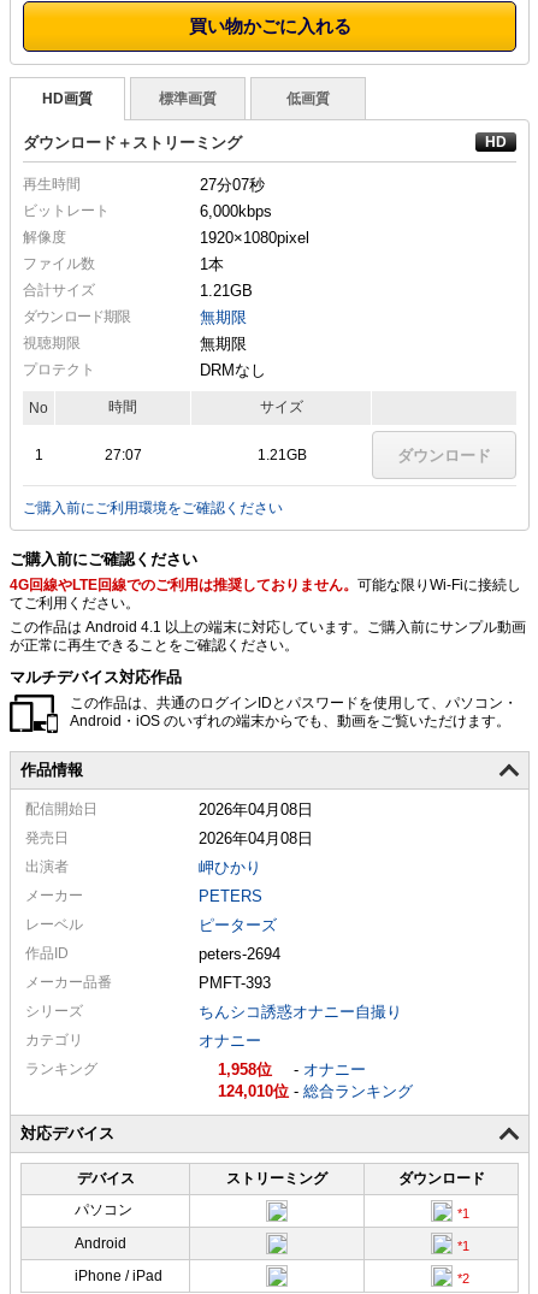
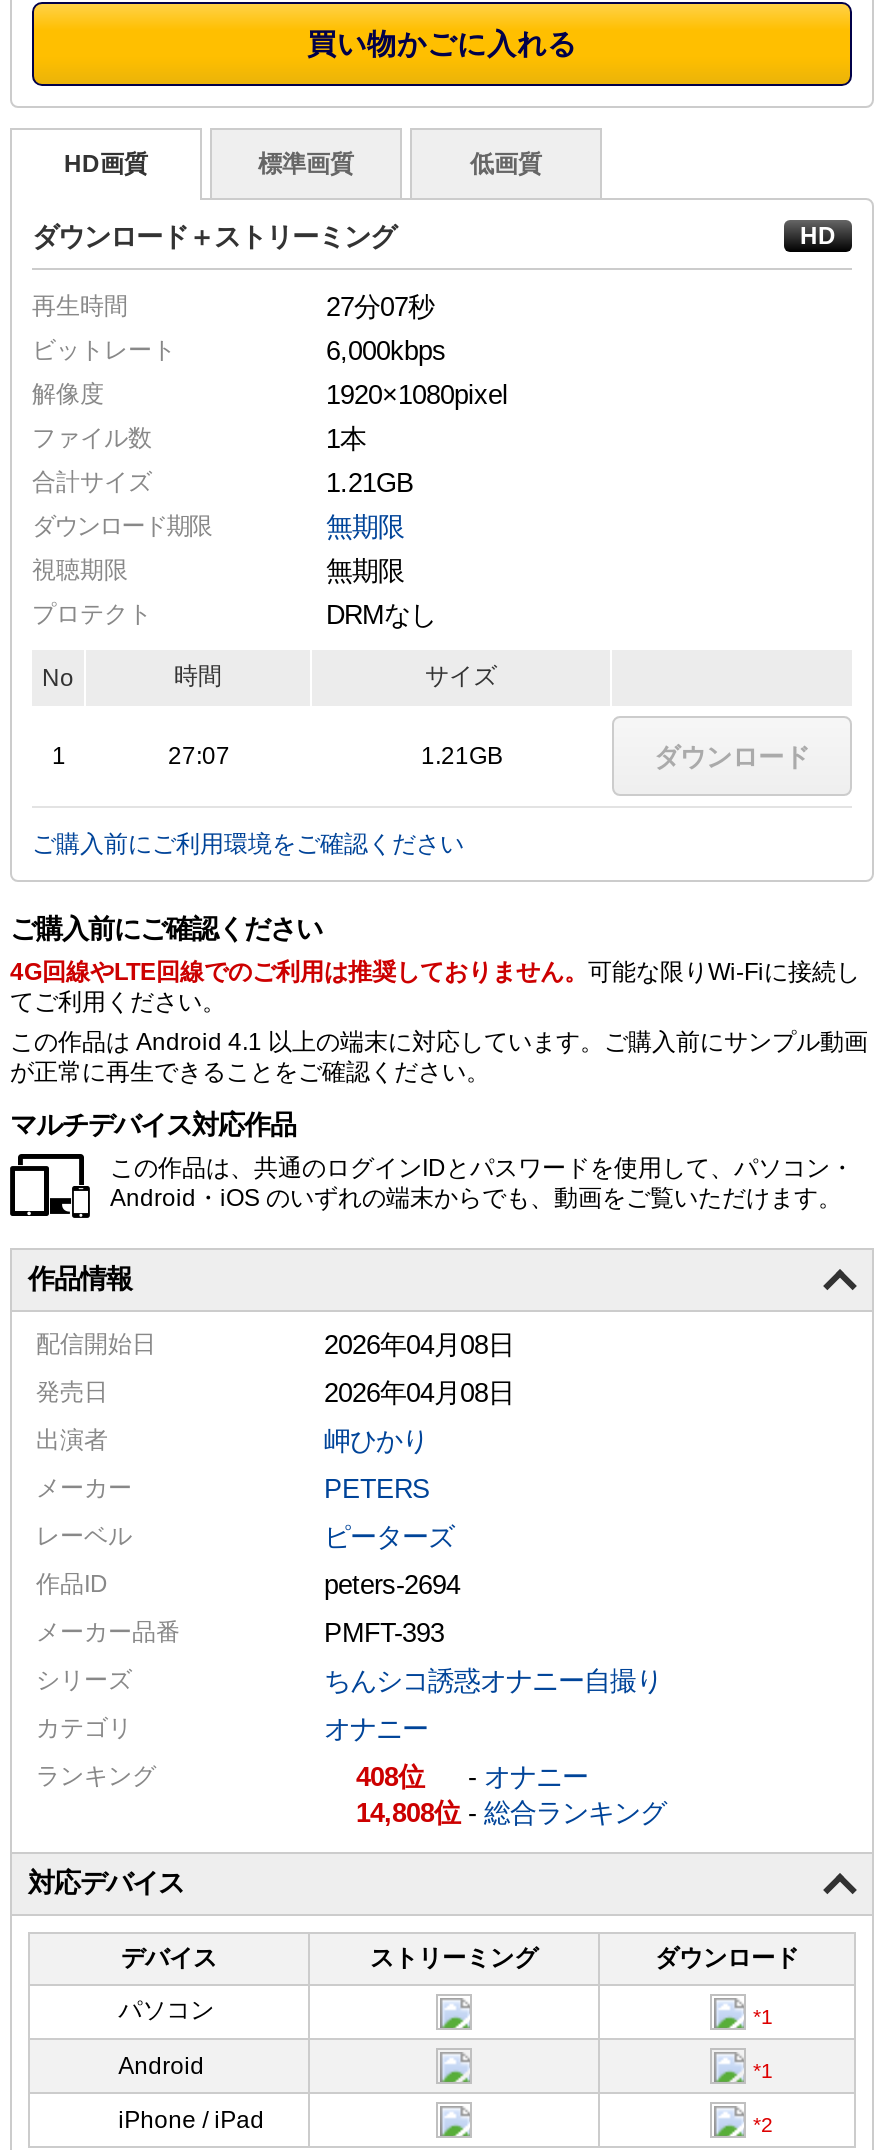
[218,1060,256,1078] 1,958 -> [356,1762,398,1792] 408
[218,1082,413,1100] 124,010 -総合ランキング -> [356,1798,666,1828] 14,808 -総合ランキング

